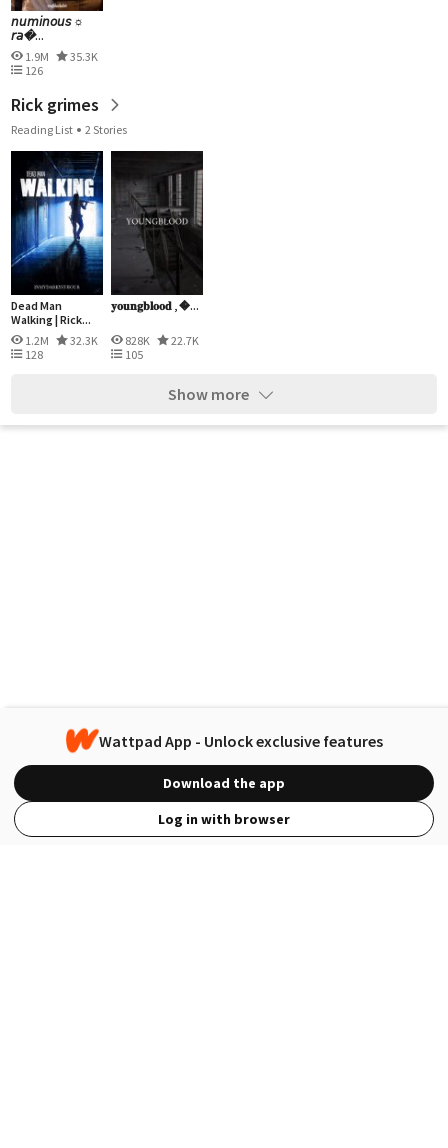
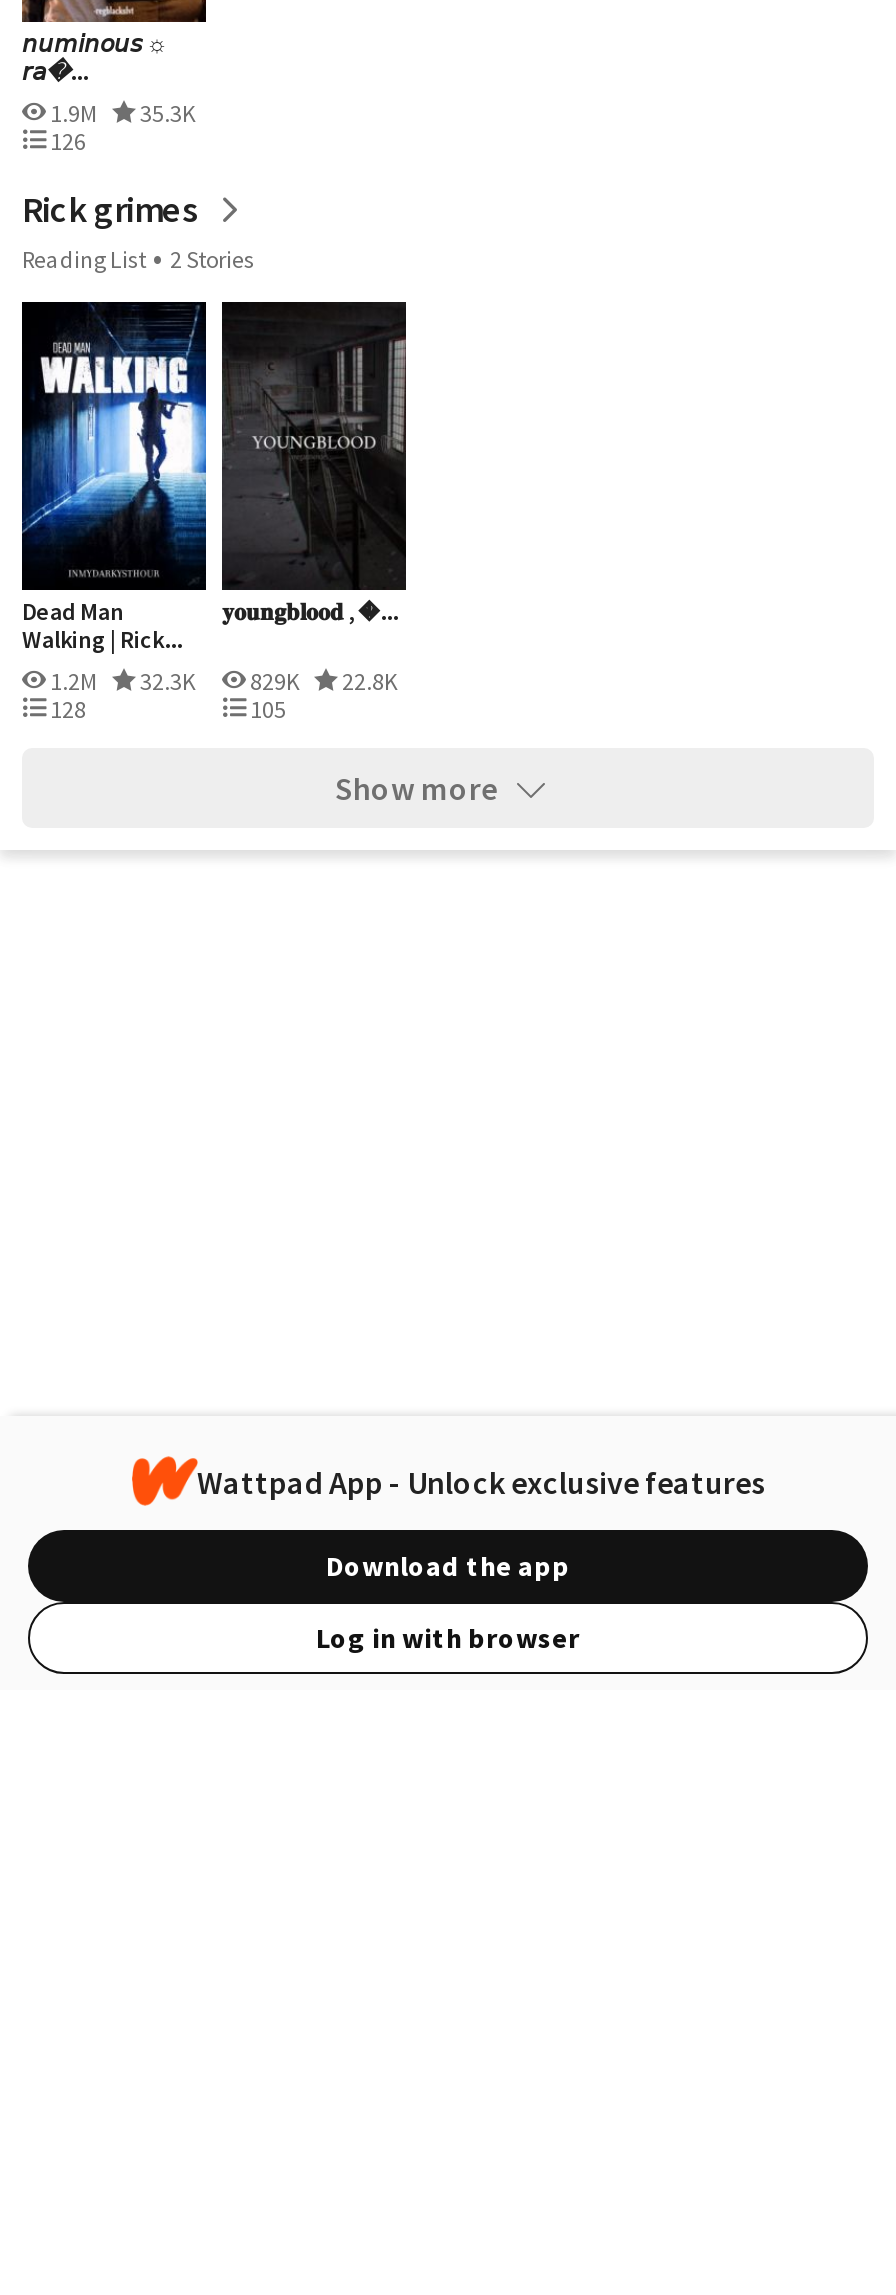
[123,333,199,348] 828K | 22.7K -> [246,666,398,696] 829K | 22.8K

